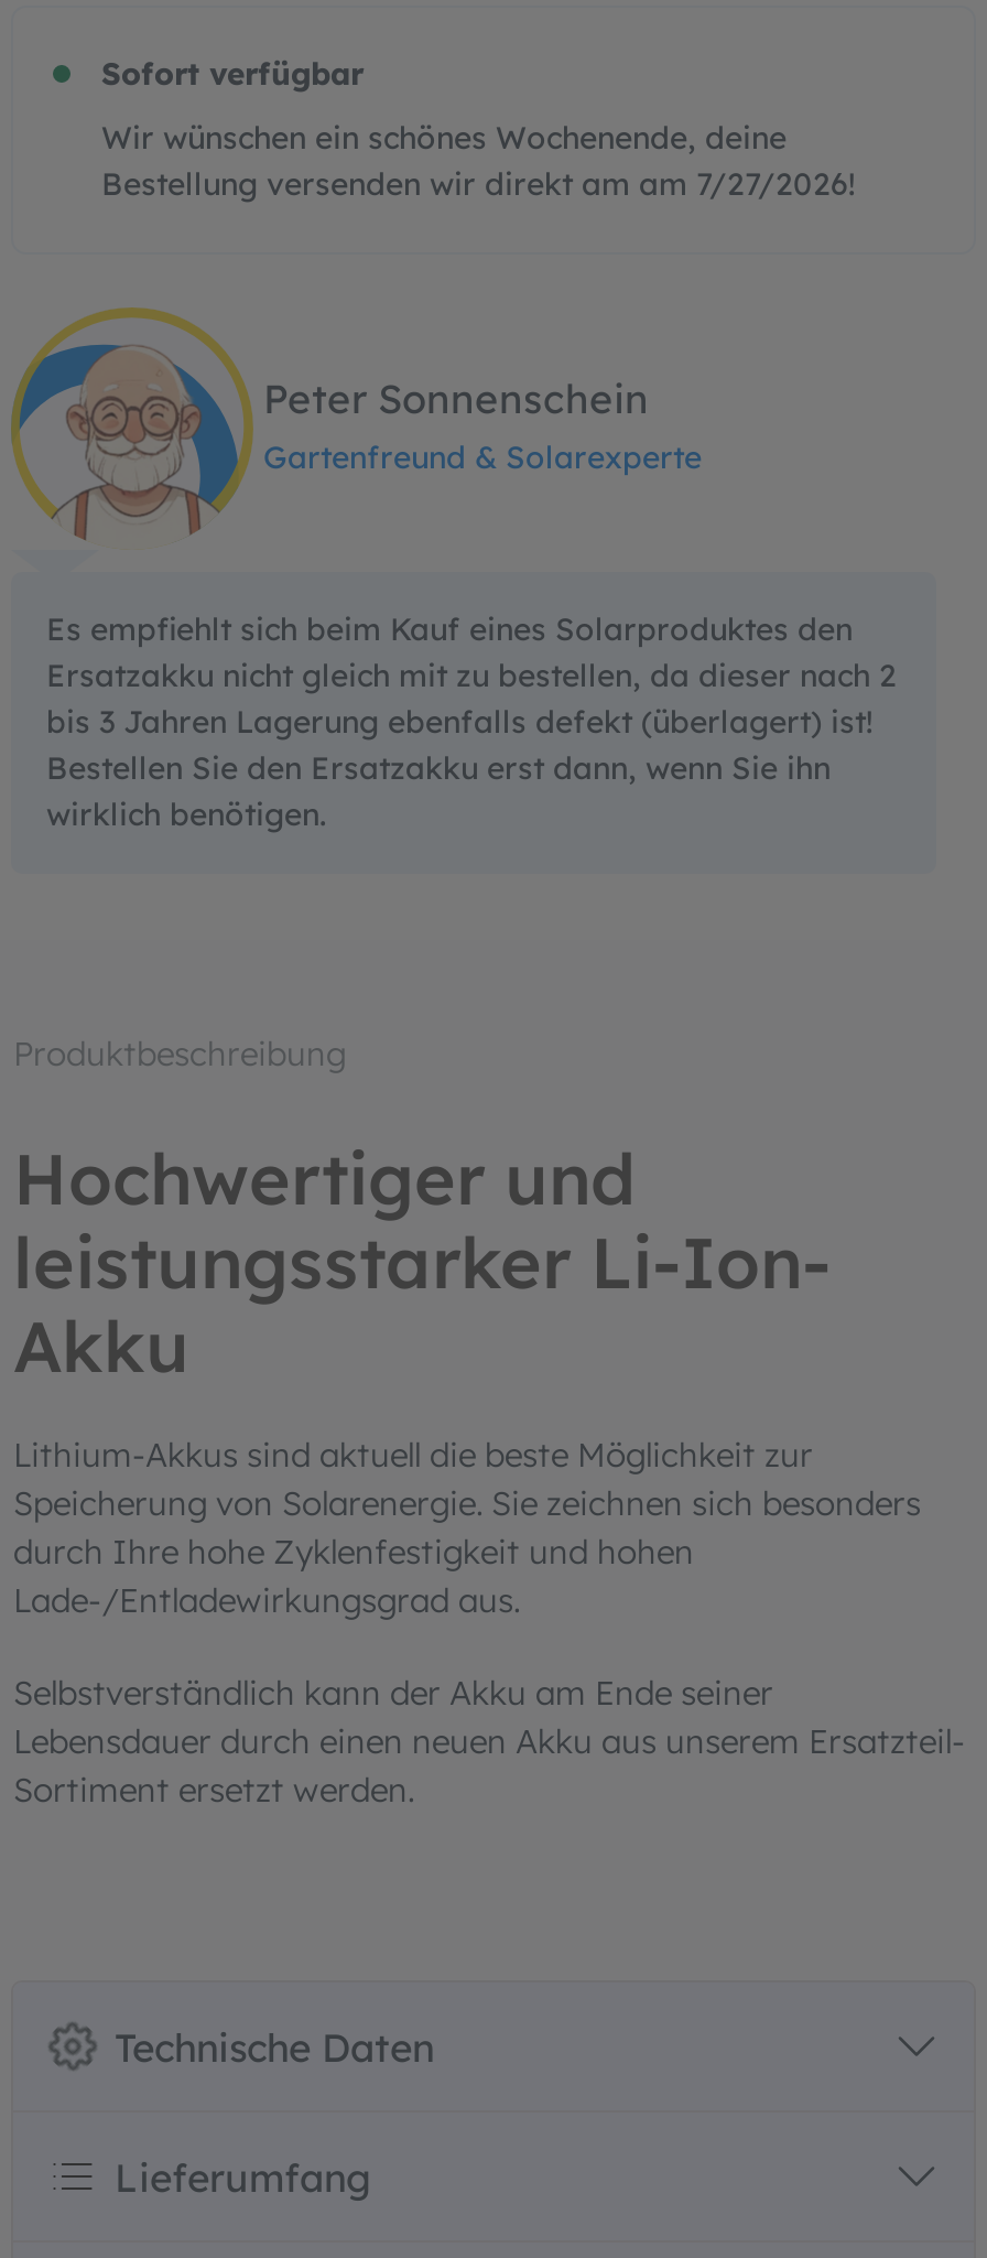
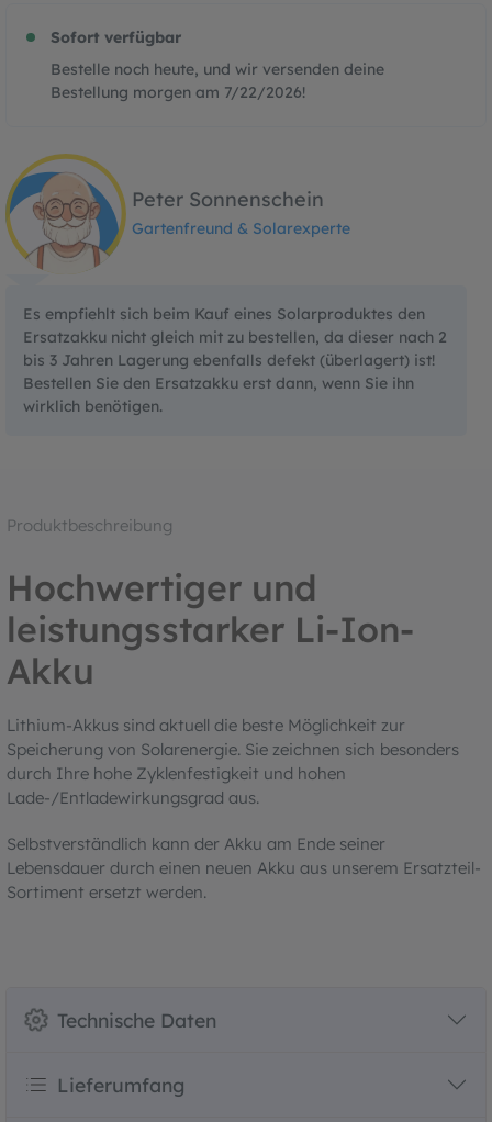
[101,118,855,204] Wir wünschen ein schönes Wochenende, deine | Bestellung versenden wir direkt am am 7/27/2026! -> [51,59,384,102] Bestelle noch heute, und wir versenden deine | Bestellung morgen am 7/22/2026!

